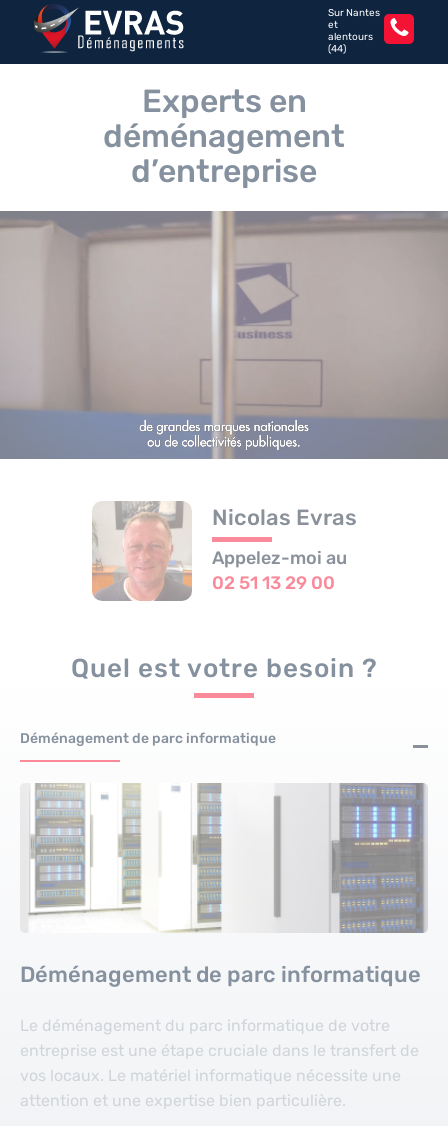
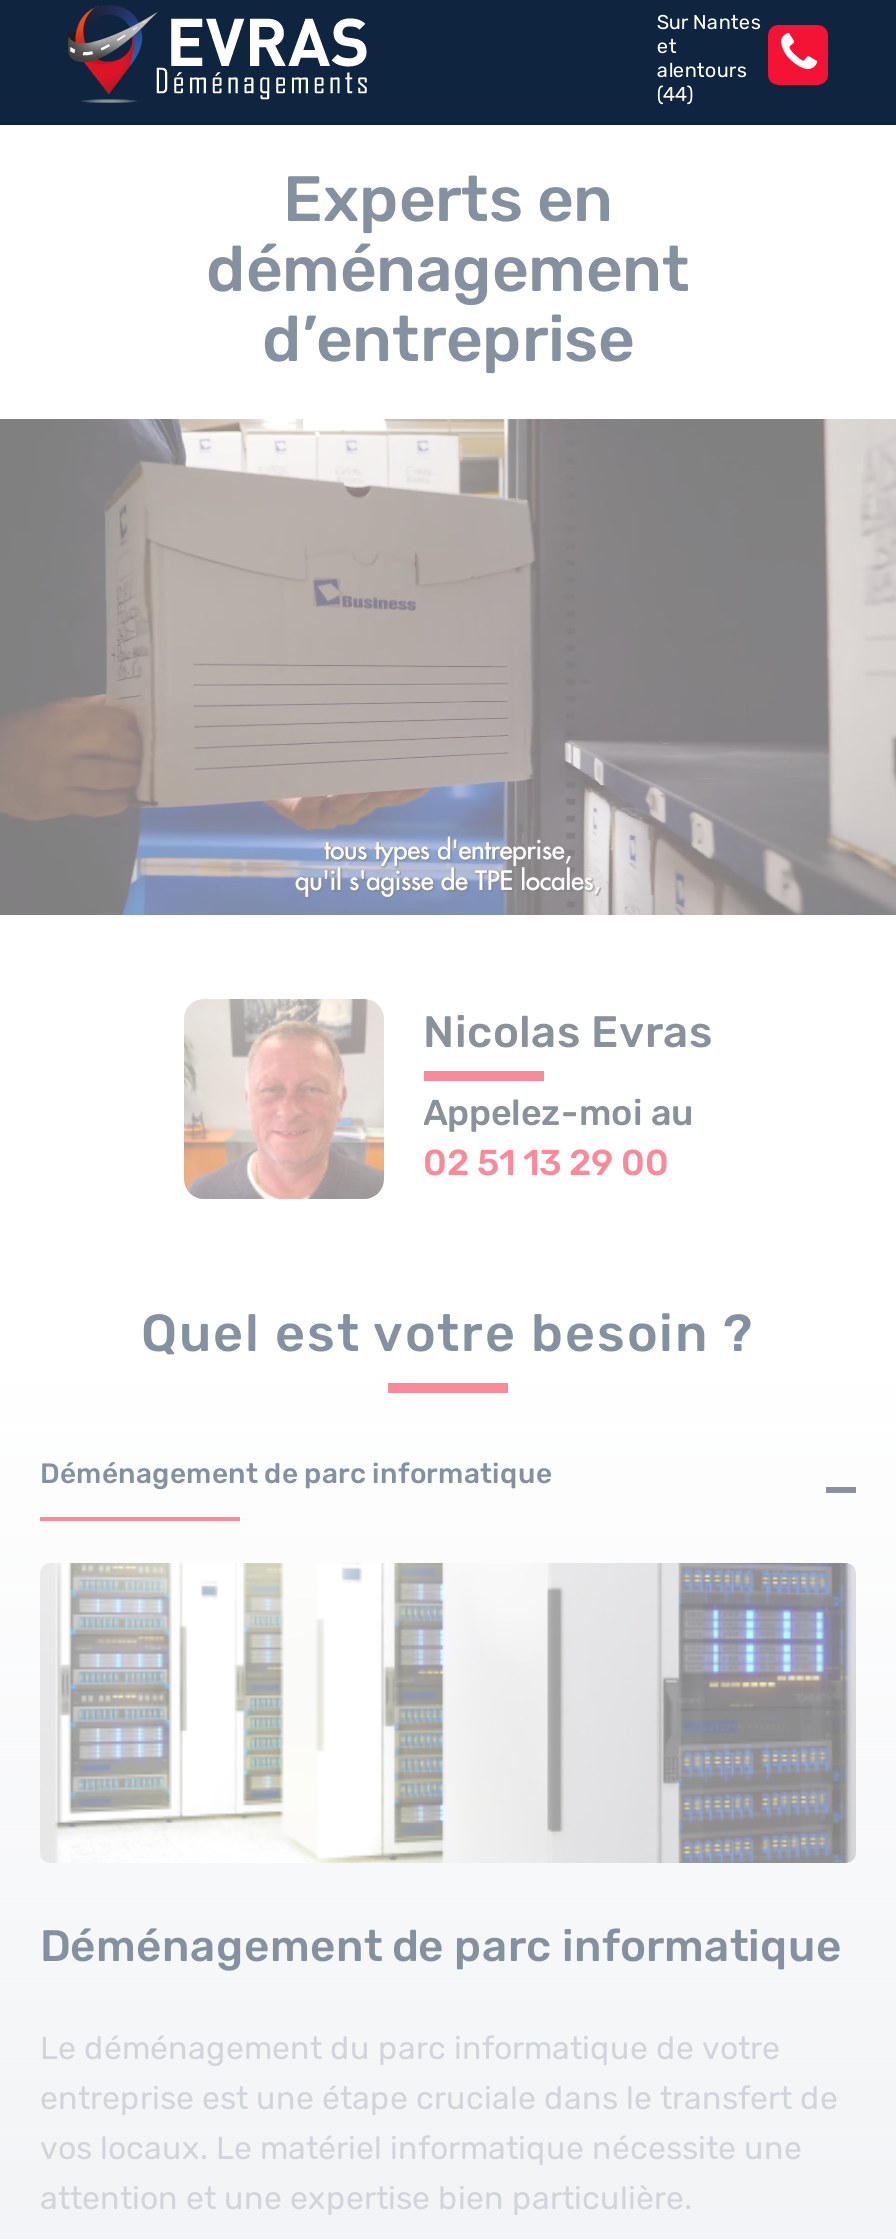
[3,210,445,459] [image] -> [6,419,890,915] [image]

